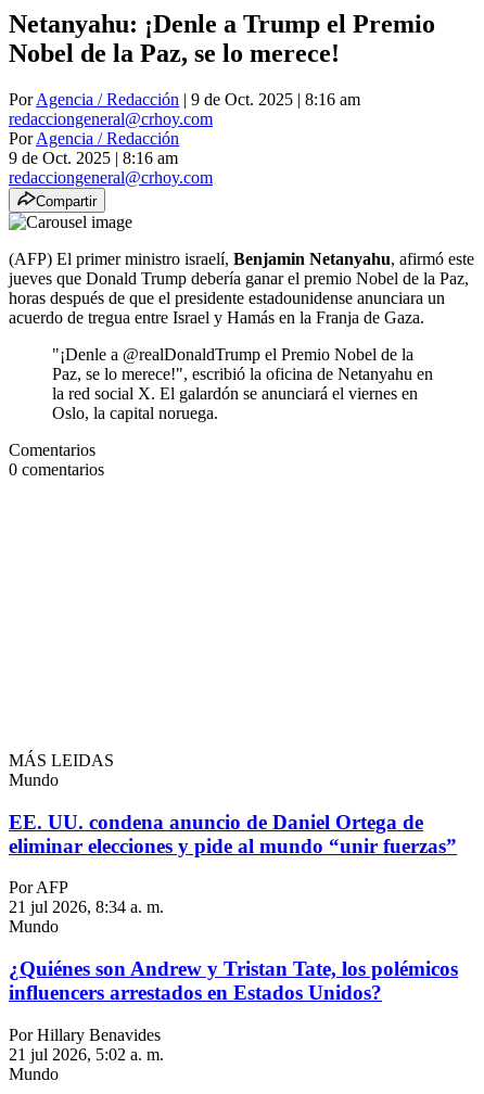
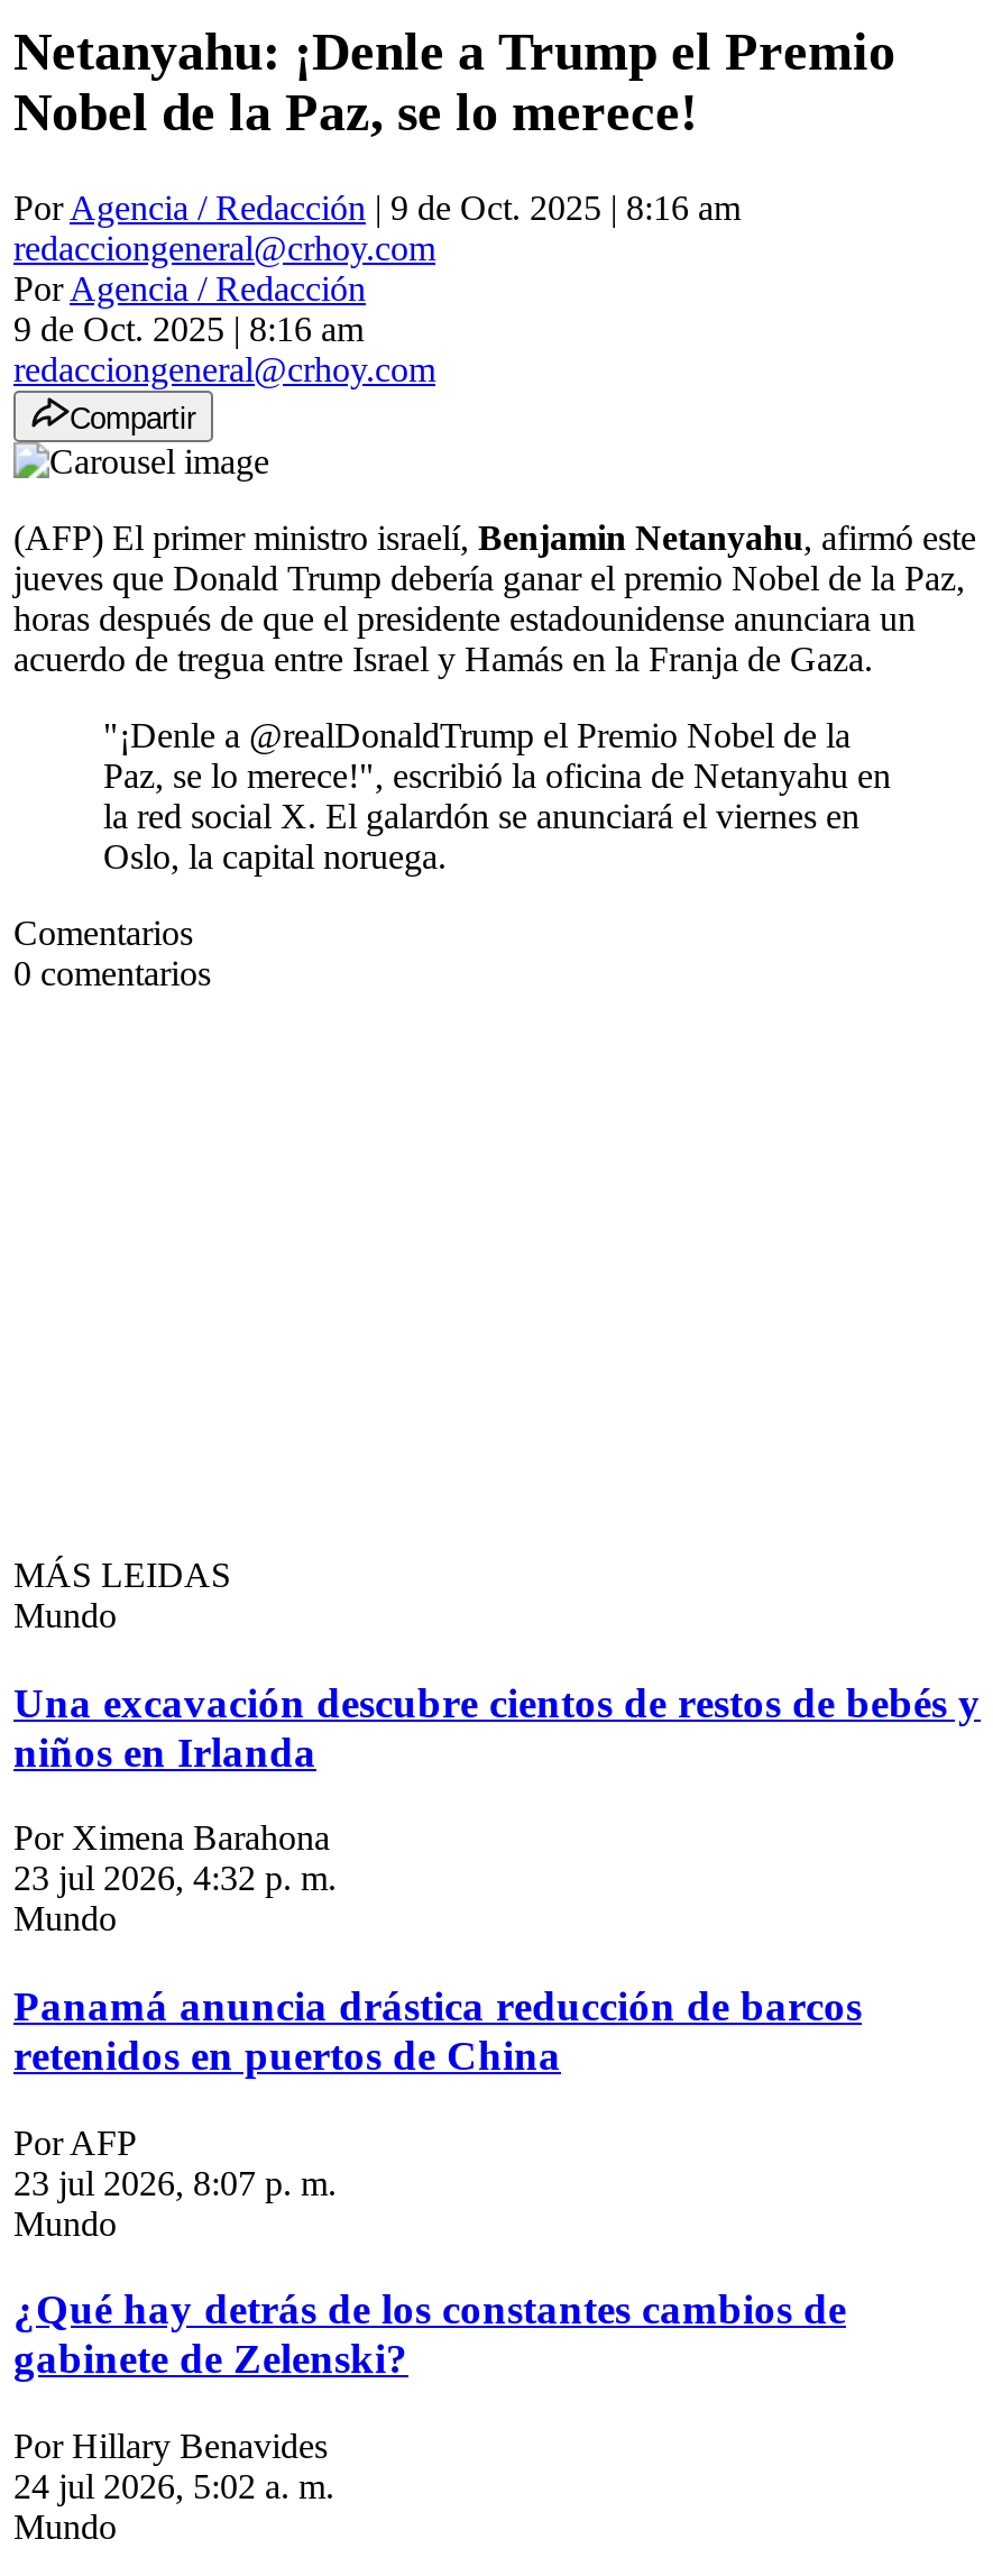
[9,810,457,857] EE. UU. condena anuncio de Daniel Ortega de | eliminar elecciones y pide al mundo “unir fuerzas” -> [13,1678,981,2079] Una excavación descubre cientos de restos de bebés y | niños en Irlanda | Por Ximena Barahona | 23 jul 2026, 4:32 p. m. | Mundo | Panamá anuncia drástica reducción de barcos | retenidos en puertos de China
[9,898,164,916] 21 jul 2026, 8:34 a. m. -> [13,2163,337,2202] 23 jul 2026, 8:07 p. m.
[9,957,458,1004] ¿Quiénes son Andrew y Tristan Tate, los polémicos | influencers arrestados en Estados Unidos? -> [13,2286,846,2383] ¿Qué hay detrás de los constantes cambios de | gabinete de Zelenski?
[9,1045,164,1063] 21 jul 2026, 5:02 a. m. -> [13,2467,334,2506] 24 jul 2026, 5:02 a. m.

